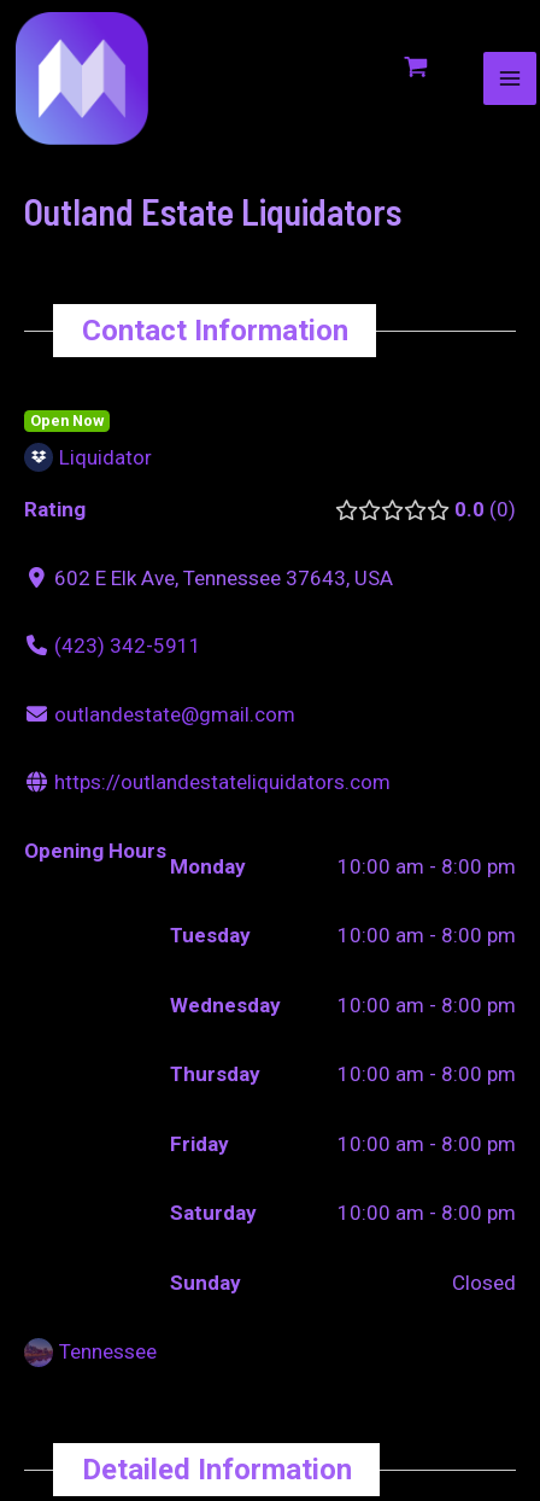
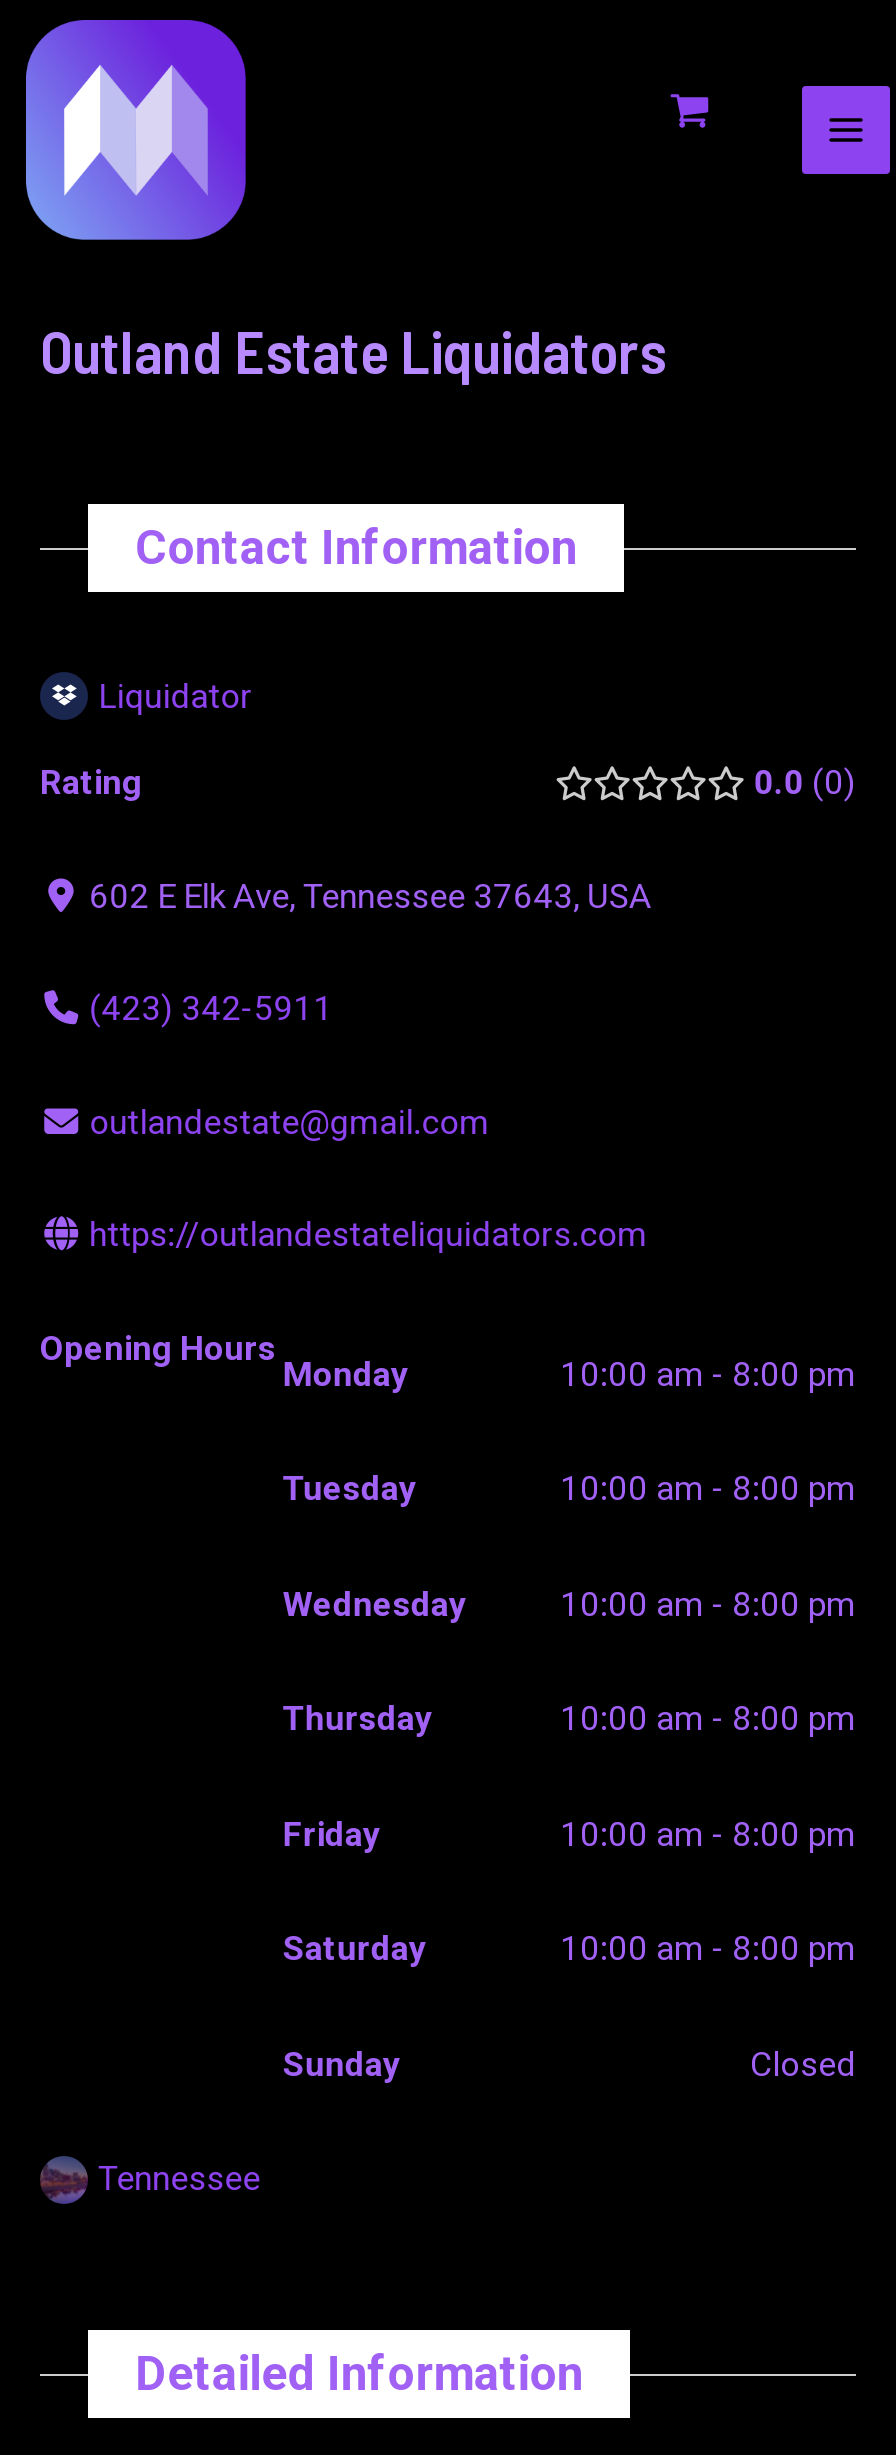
[30,411,104,429] Open Now -> none

